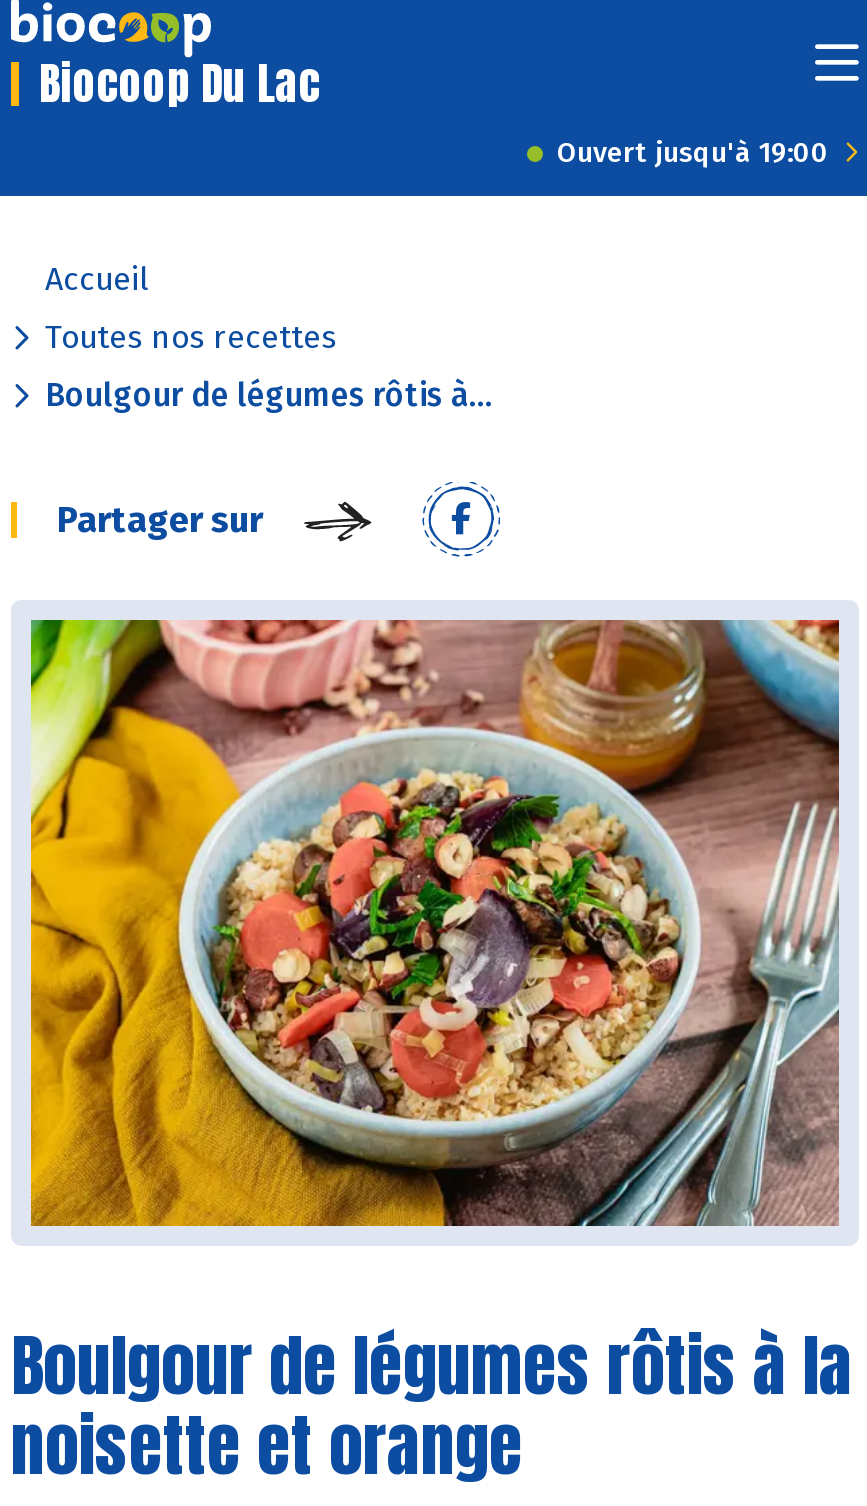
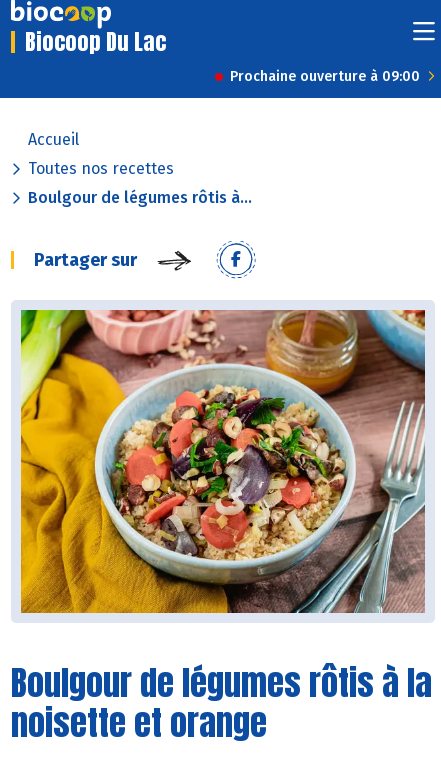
[557,136,829,170] Ouvert jusqu'à 19:00 -> [230,68,420,85] Prochaine ouverture à 09:00

